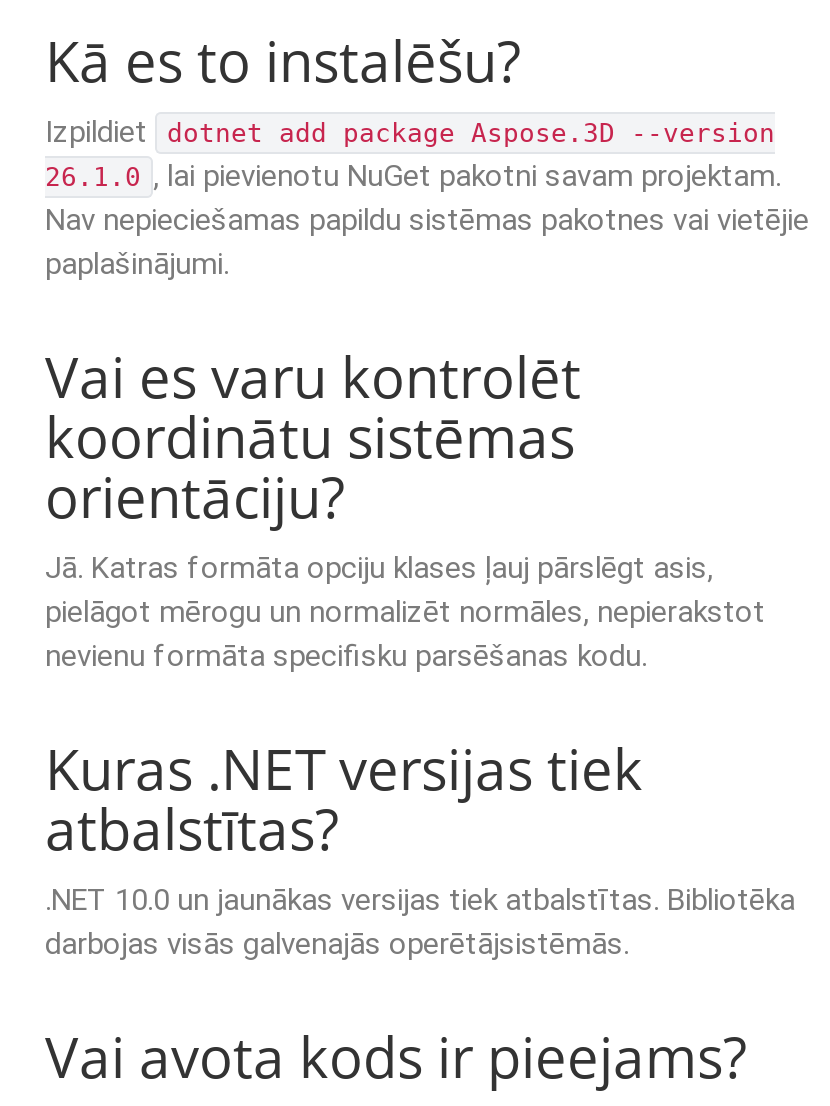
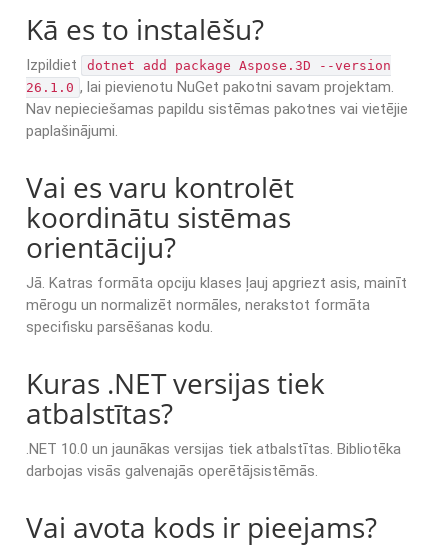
[45,550,765,674] Jā. Katras formāta opciju klases ļauj pārslēgt asis, | pielāgot mērogu un normalizēt normāles, nepierakstot | nevienu formāta specifisku parsēšanas kodu. -> [26,274,407,336] Jā. Katras formāta opciju klases ļauj apgriezt asis, mainīt | mērogu un normalizēt normāles, nerakstot formāta | specifisku parsēšanas kodu.

